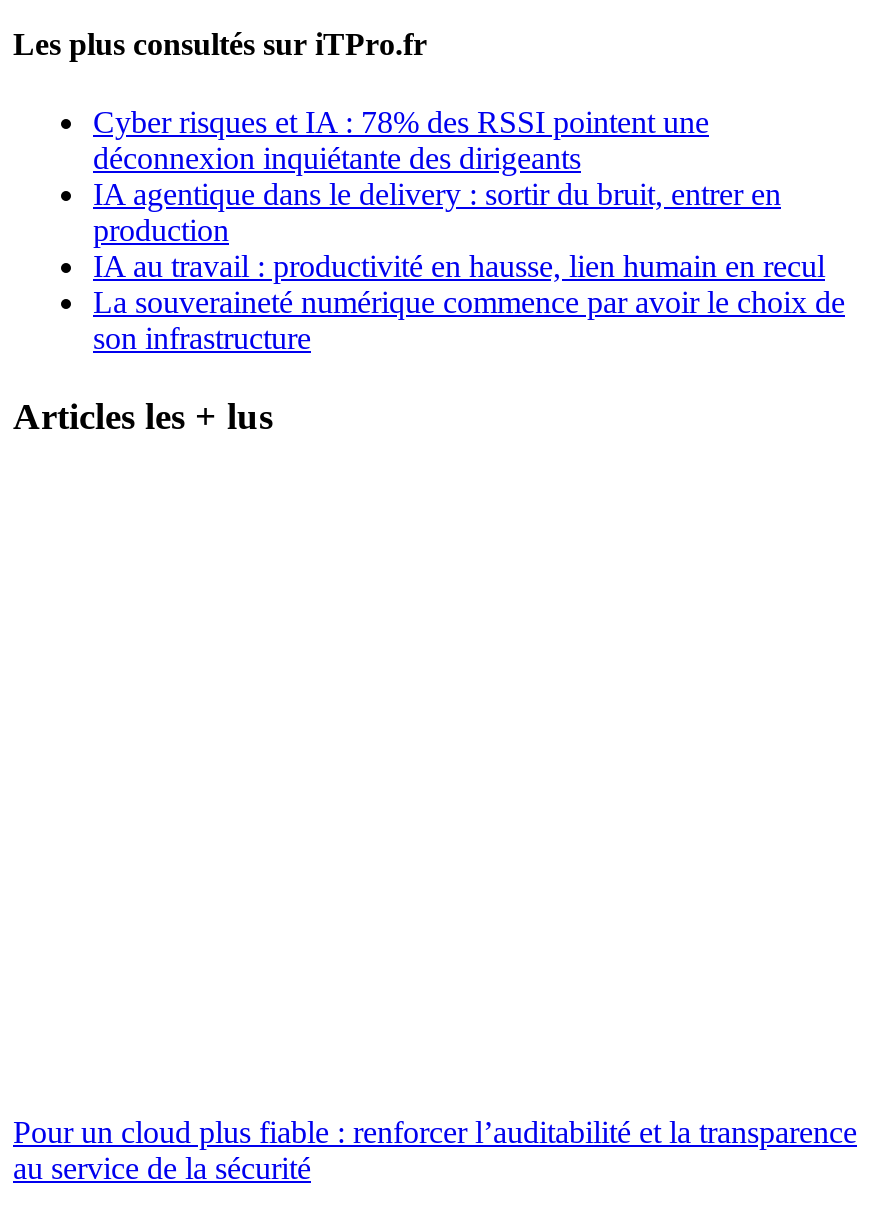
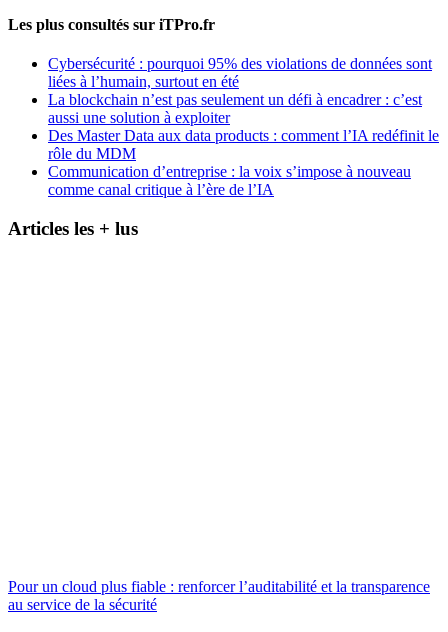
[93,105,845,355] Cyber risques et IA : 78% des RSSI pointent une | déconnexion inquiétante des dirigeants | IA agentique dans le delivery : sortir du bruit, entrer en | production | IA au travail : productivité en hausse, lien humain en recul | La souveraineté numérique commence par avoir le choix de | son infrastructure -> [48,55,439,198] Cybersécurité : pourquoi 95% des violations de données sont | liées à l’humain, surtout en été | La blockchain n’est pas seulement un défi à encadrer : c’est | aussi une solution à exploiter | Des Master Data aux data products : comment l’IA redéfinit le | rôle du MDM | Communication d’entreprise : la voix s’impose à nouveau | comme canal critique à l’ère de l’IA

